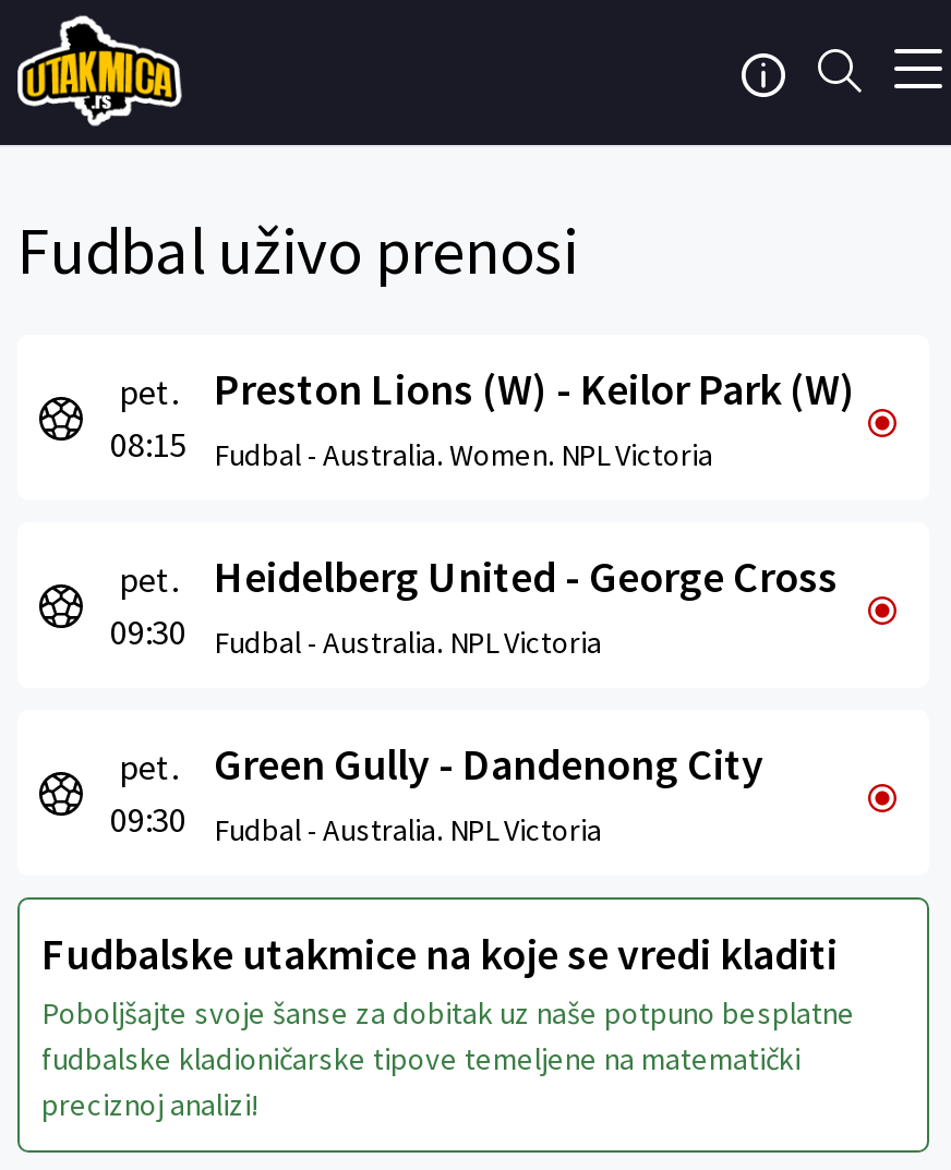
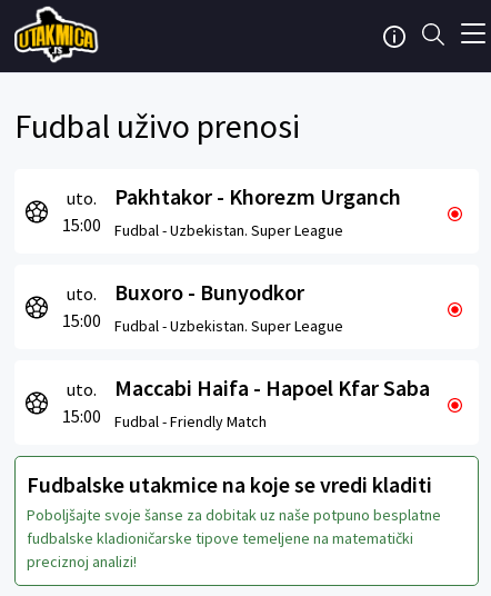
[110,370,186,466] pet. | 08:15 -> [62,187,101,236] uto. | 15:00
[214,361,855,474] Preston Lions (W) - Keilor Park (W) | Fudbal - Australia. Women. NPL Victoria -> [114,182,401,240] Pakhtakor - Khorezm Urganch | Fudbal - Uzbekistan. Super League
[110,557,186,653] pet. | 09:30 -> [62,282,101,331] uto. | 15:00
[214,548,838,662] Heidelberg United - George Cross | Fudbal - Australia. NPL Victoria -> [114,278,343,336] Buxoro - Bunyodkor | Fudbal - Uzbekistan. Super League
[110,745,186,841] pet. | 09:30 -> [62,378,101,427] uto. | 15:00
[214,736,763,849] Green Gully - Dandenong City | Fudbal - Australia. NPL Victoria -> [114,374,430,431] Maccabi Haifa - Hapoel Kfar Saba | Fudbal - Friendly Match

